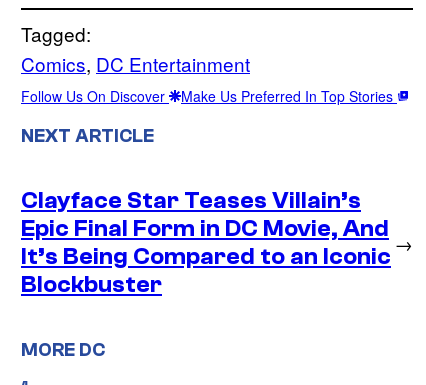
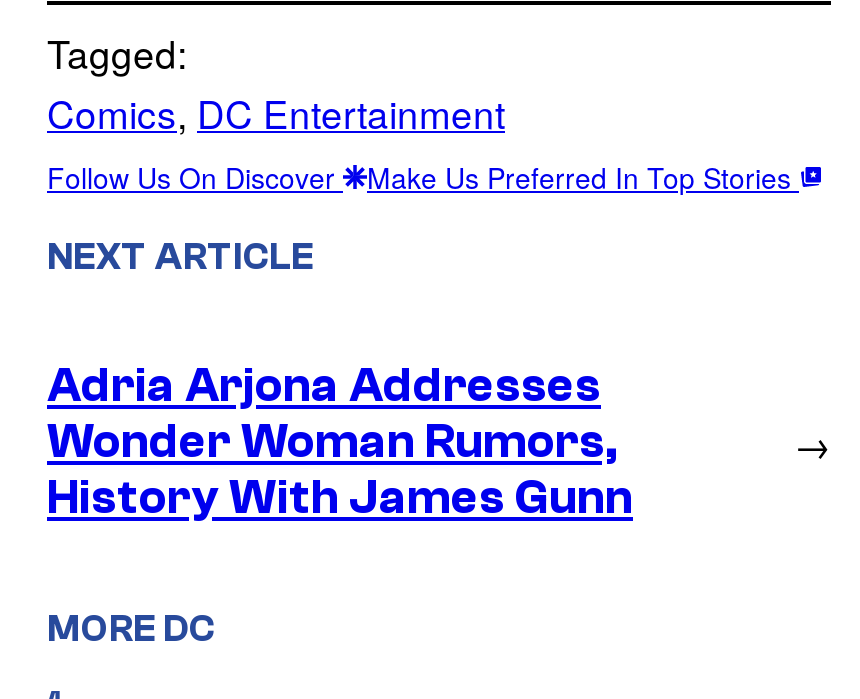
[21,187,391,298] Clayface Star Teases Villain’s | Epic Final Form in DC Movie, And | It’s Being Compared to an Iconic | Blockbuster -> [47,359,633,525] Adria Arjona Addresses | Wonder Woman Rumors, | History With James Gunn

